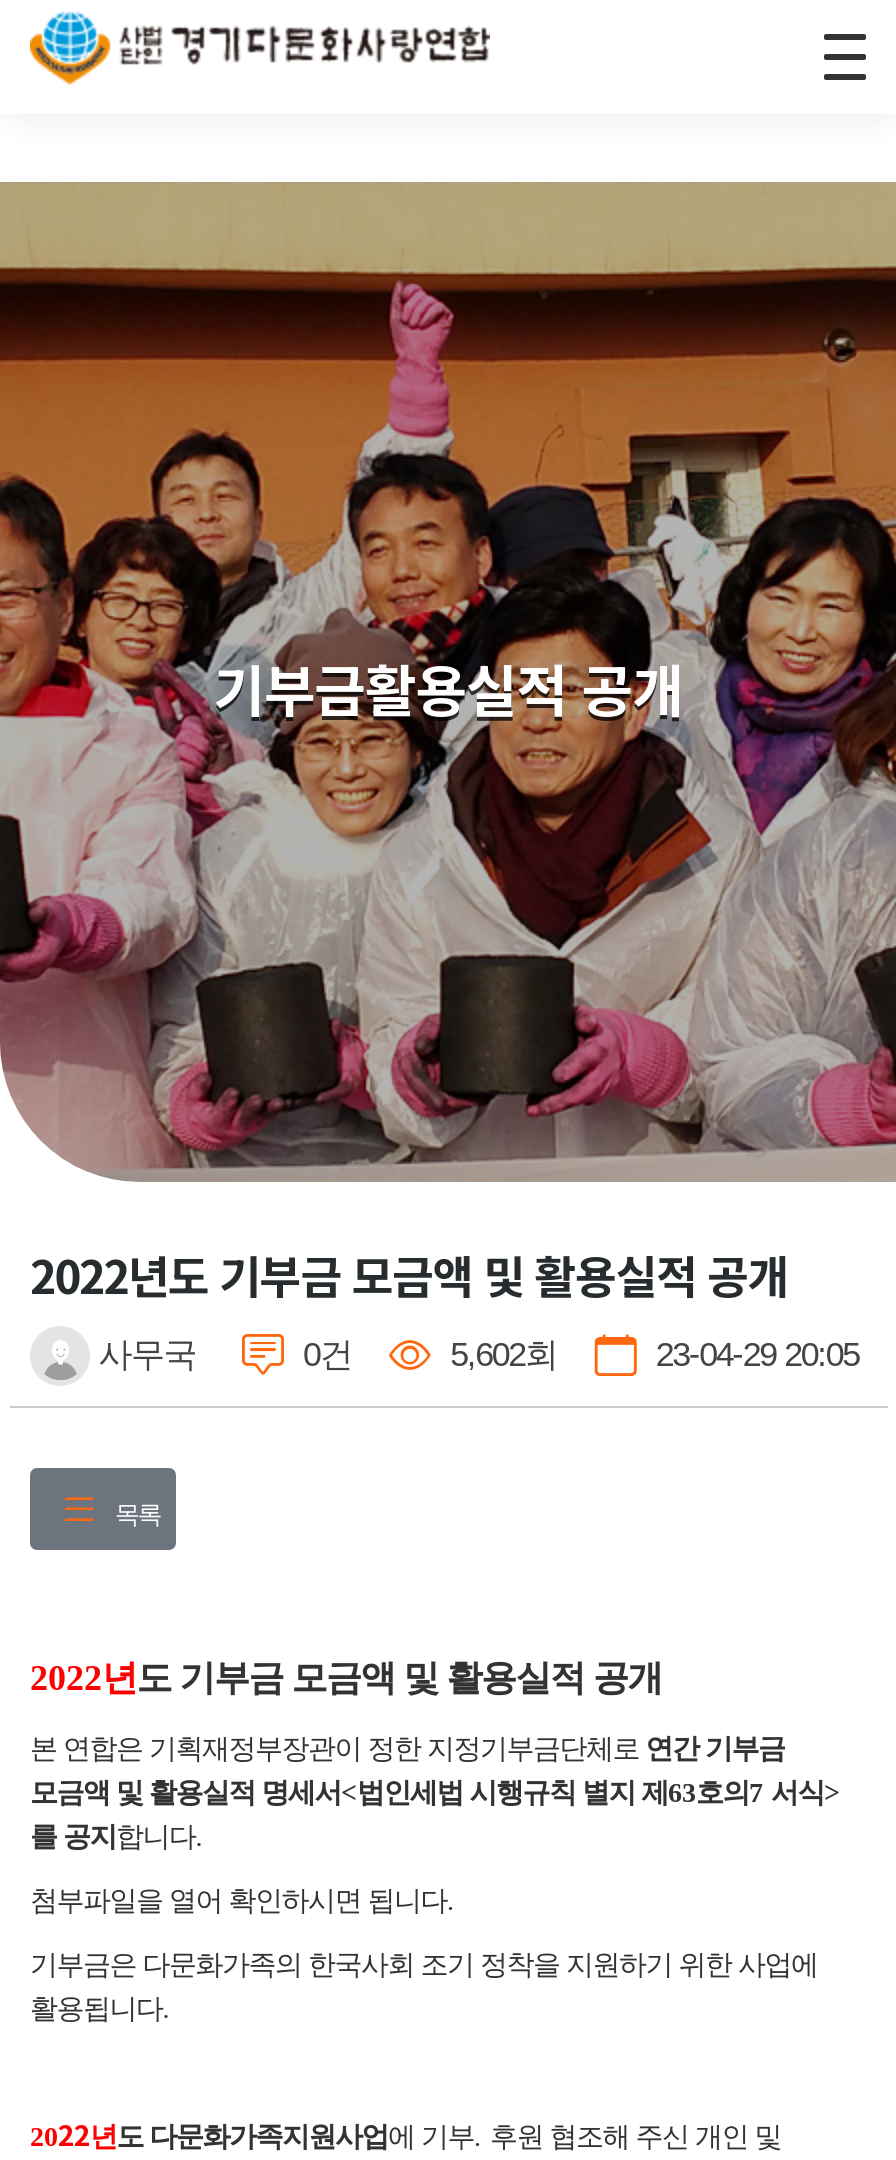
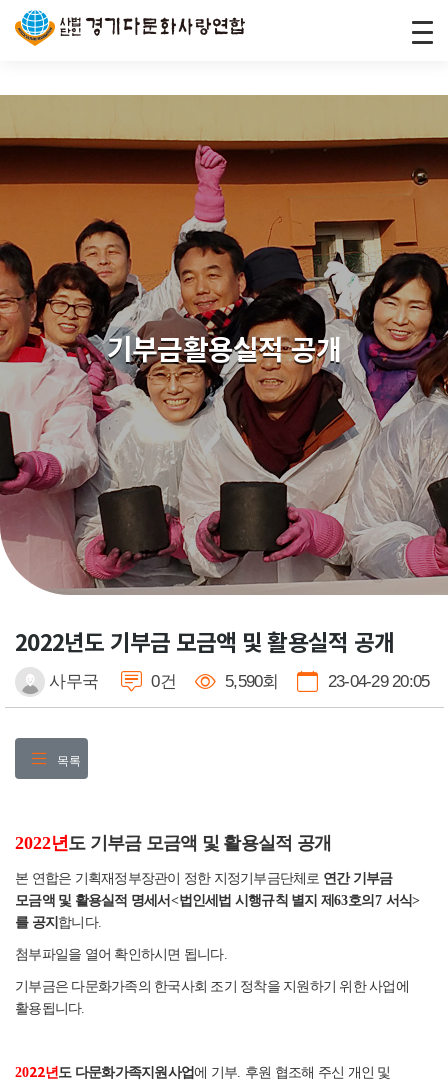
[294,1336,859,1374] 0건 5,602회 23-04-29 20:05 -> [147,672,429,691] 0건 5,590회 23-04-29 20:05

